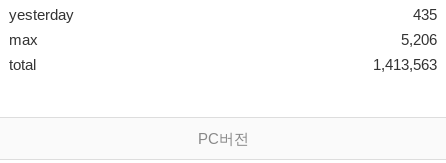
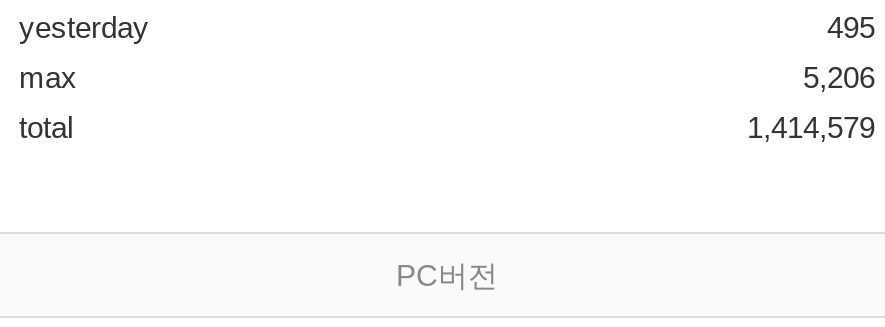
[413,6,437,23] 435 -> [827,10,875,44] 495
[373,56,437,73] 1,413,563 -> [747,110,875,144] 1,414,579

